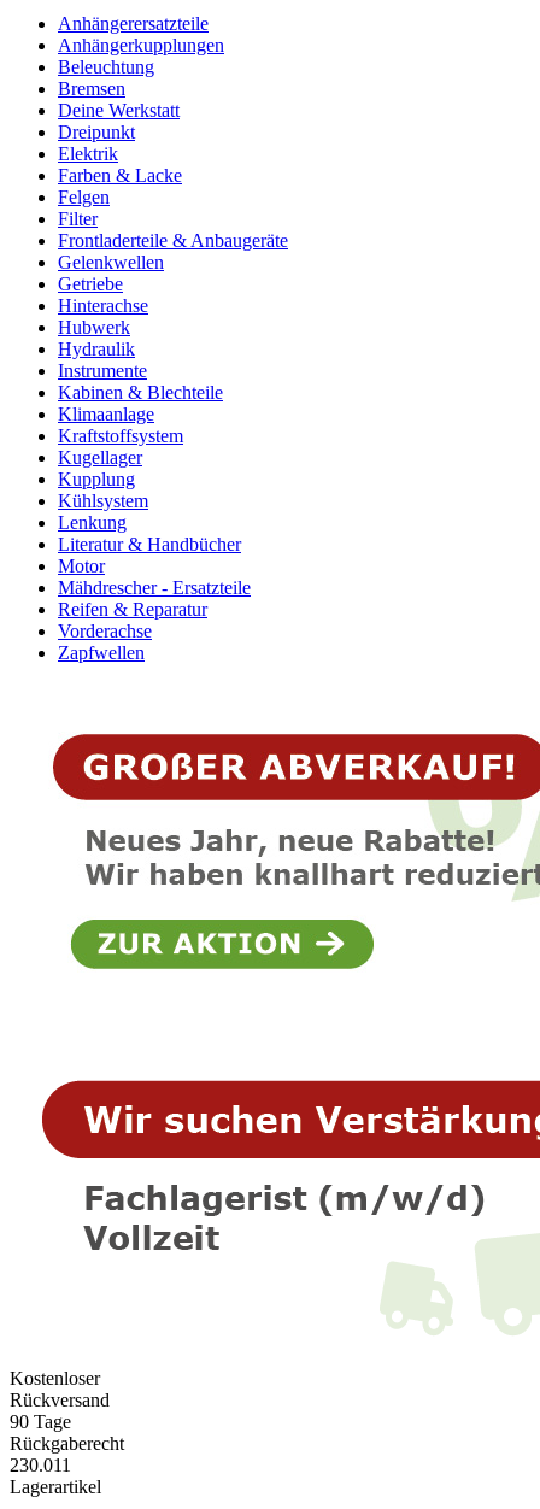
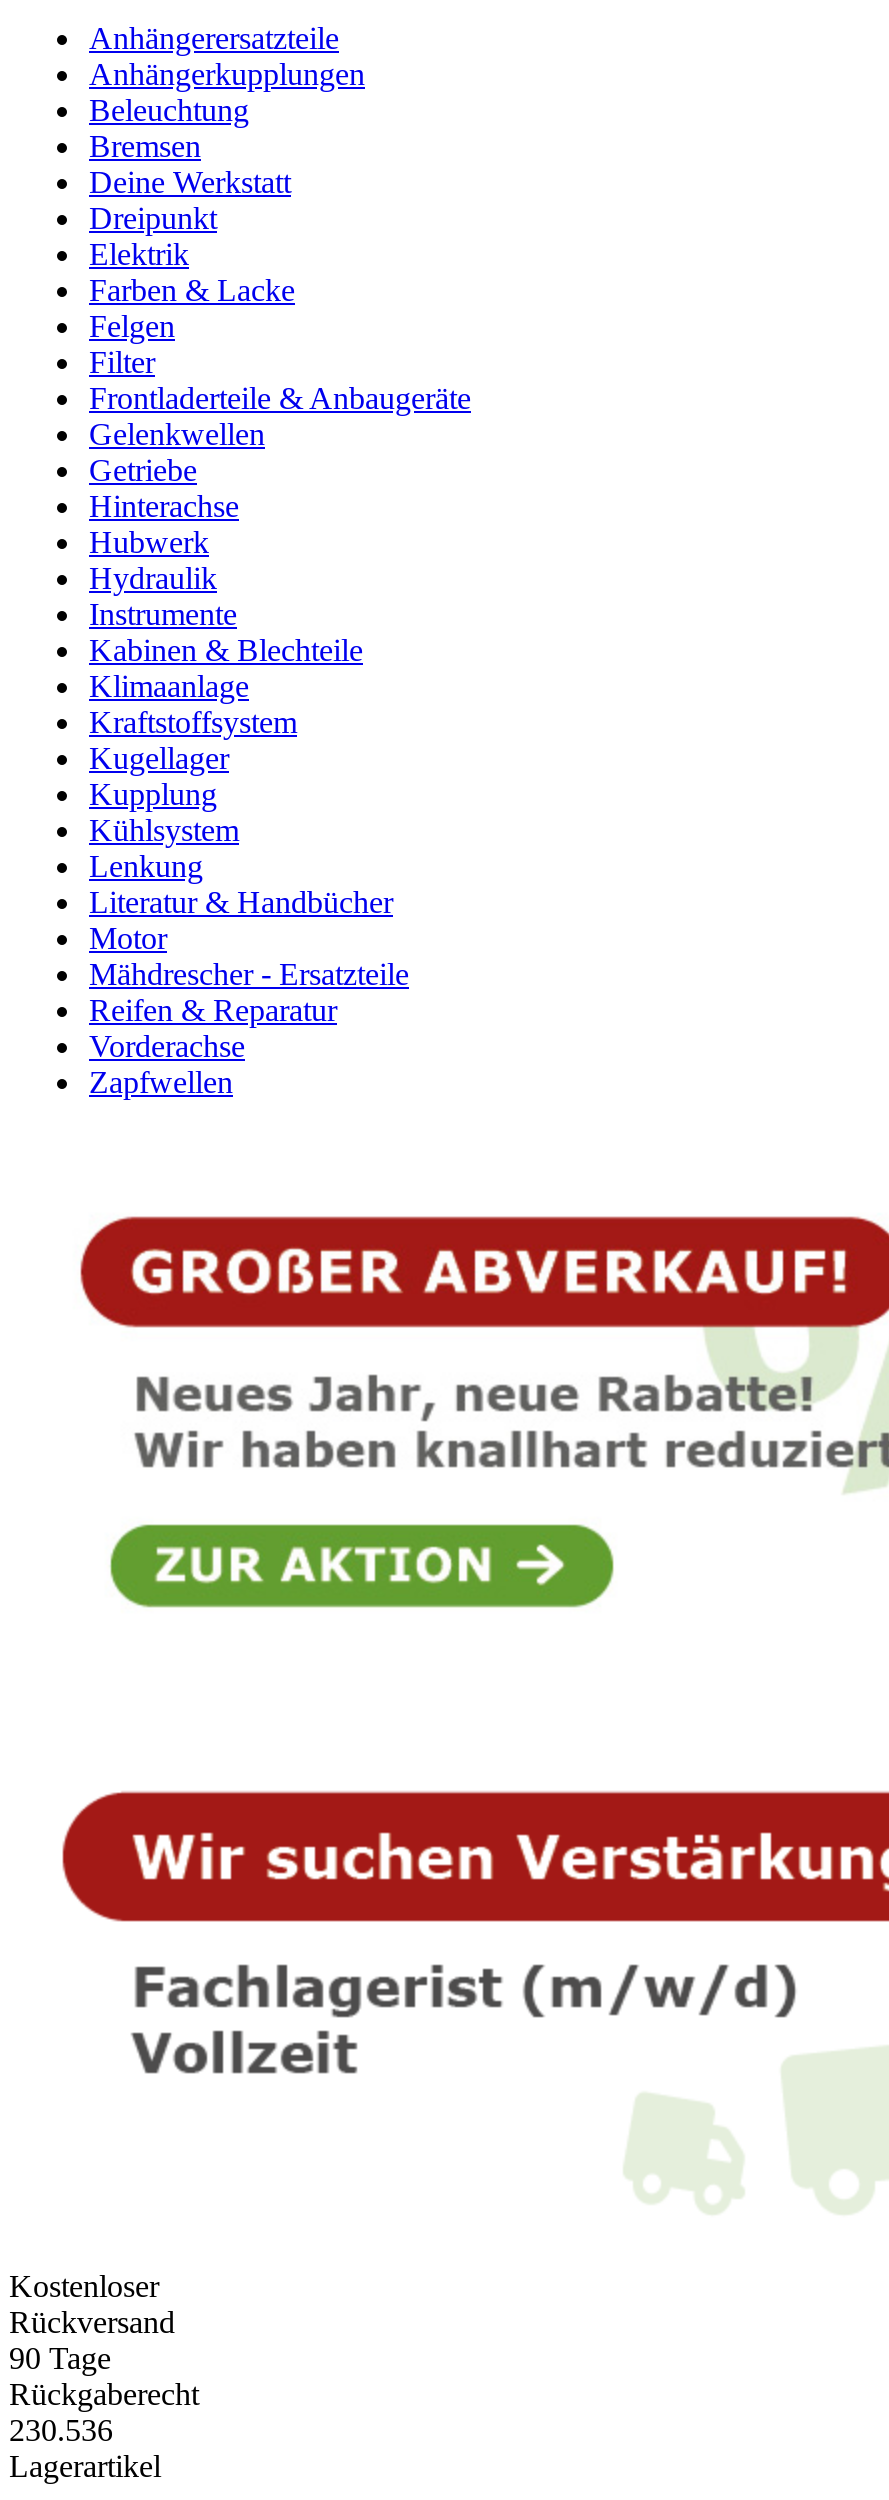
[10,1455,71,1475] 230.011 -> [9,2413,113,2447] 230.536

